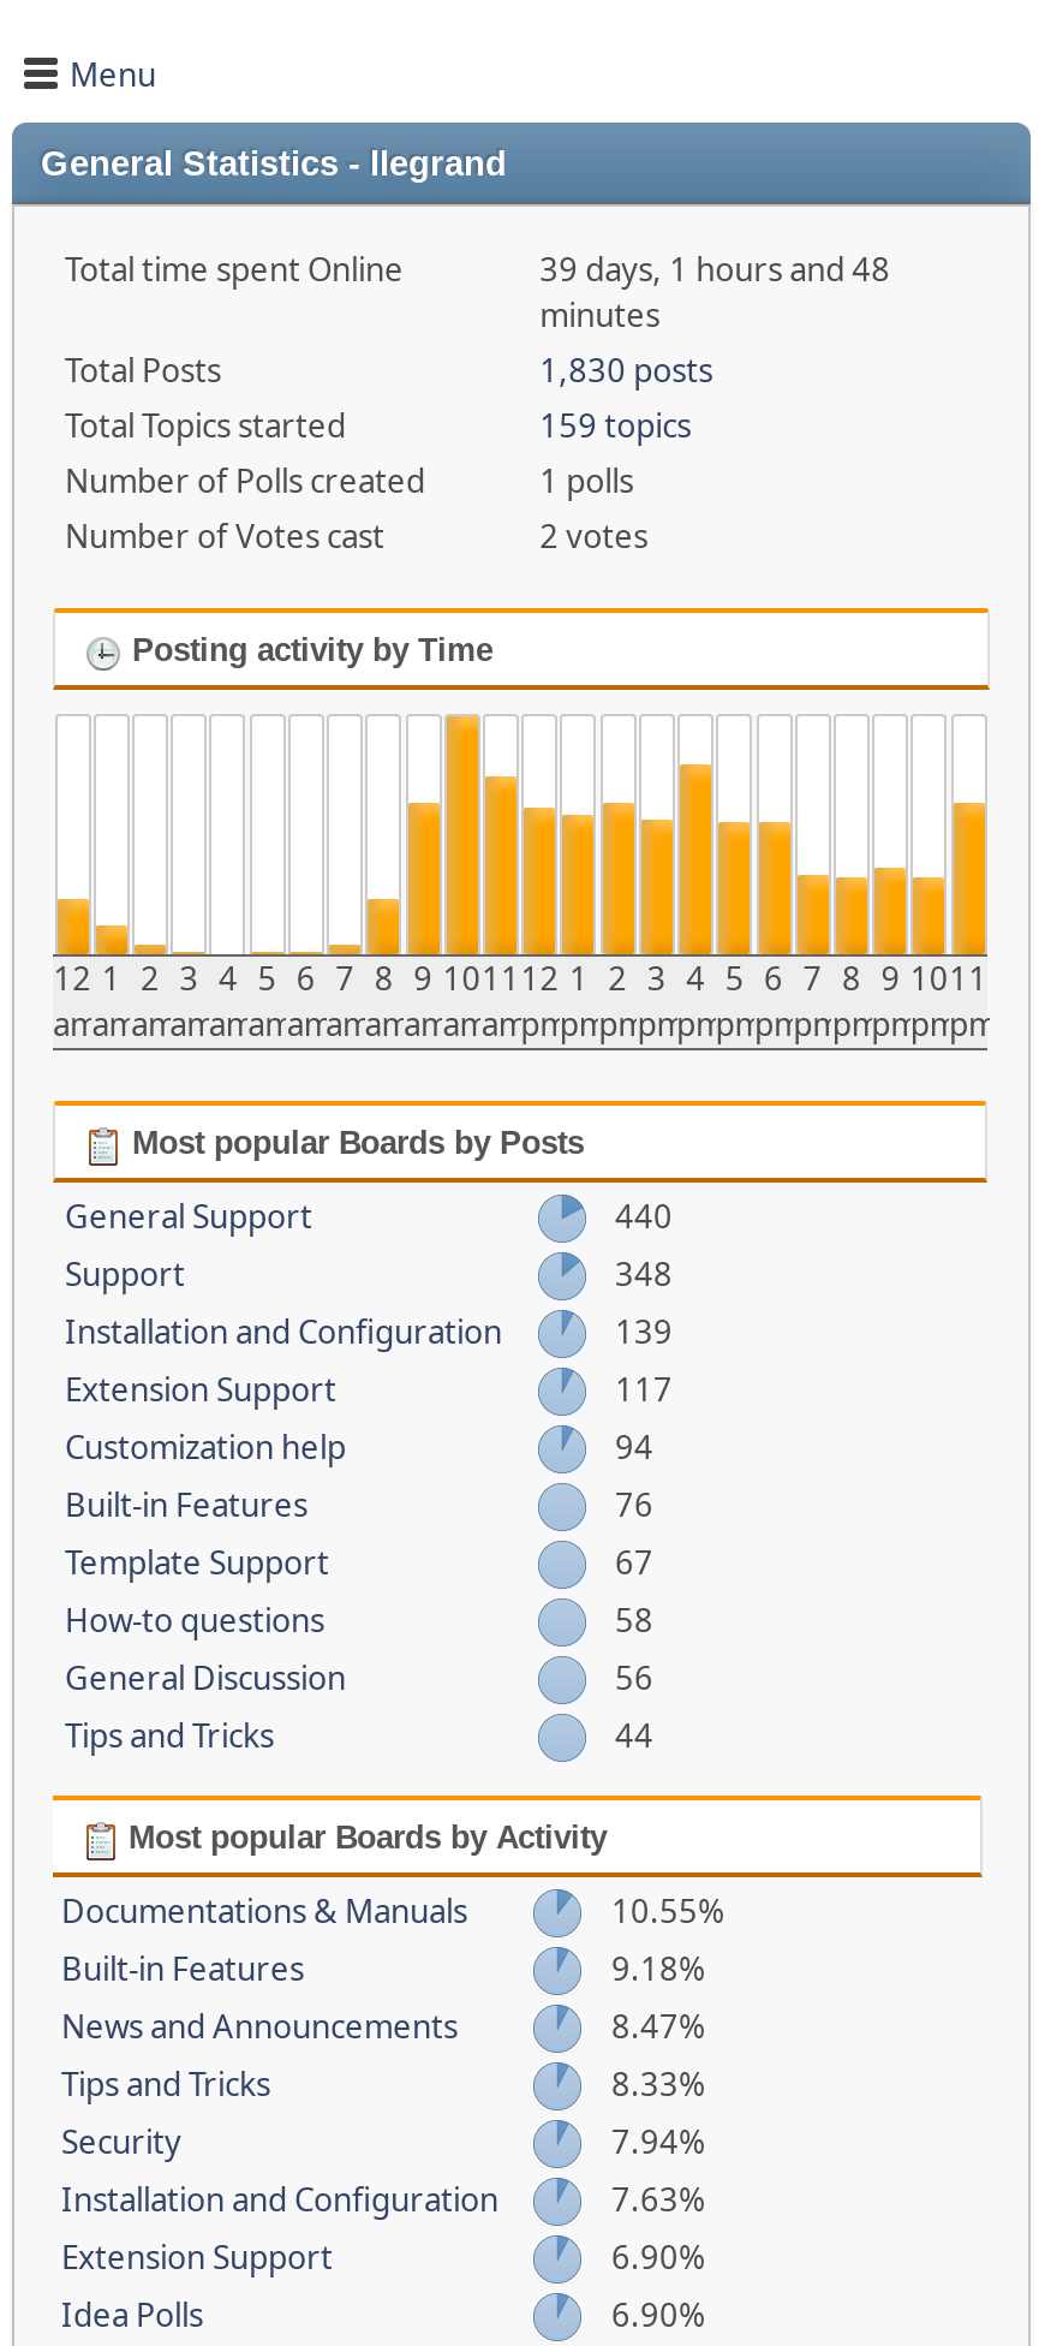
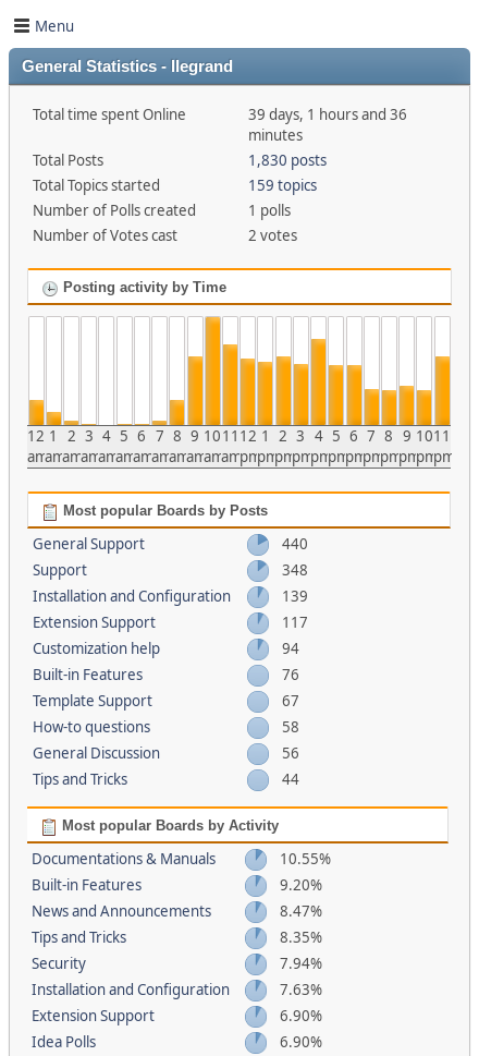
[540,249,890,292] 39 days, 1 hours and 48 -> [248,105,407,125] 39 days, 1 hours and 36
[611,1948,705,1991] 9.18% -> [280,876,323,895] 9.20%
[611,2063,705,2107] 8.33% -> [280,928,323,947] 8.35%

